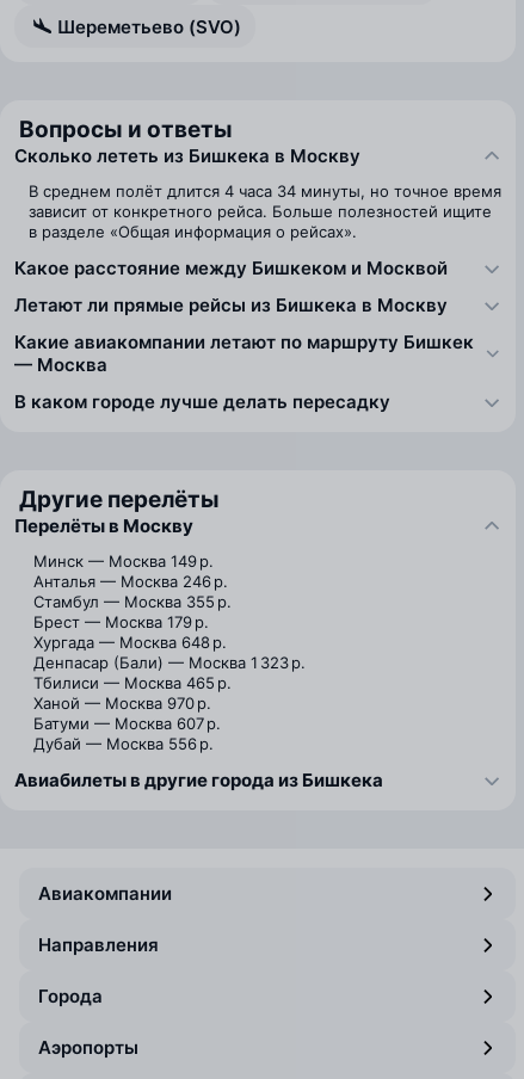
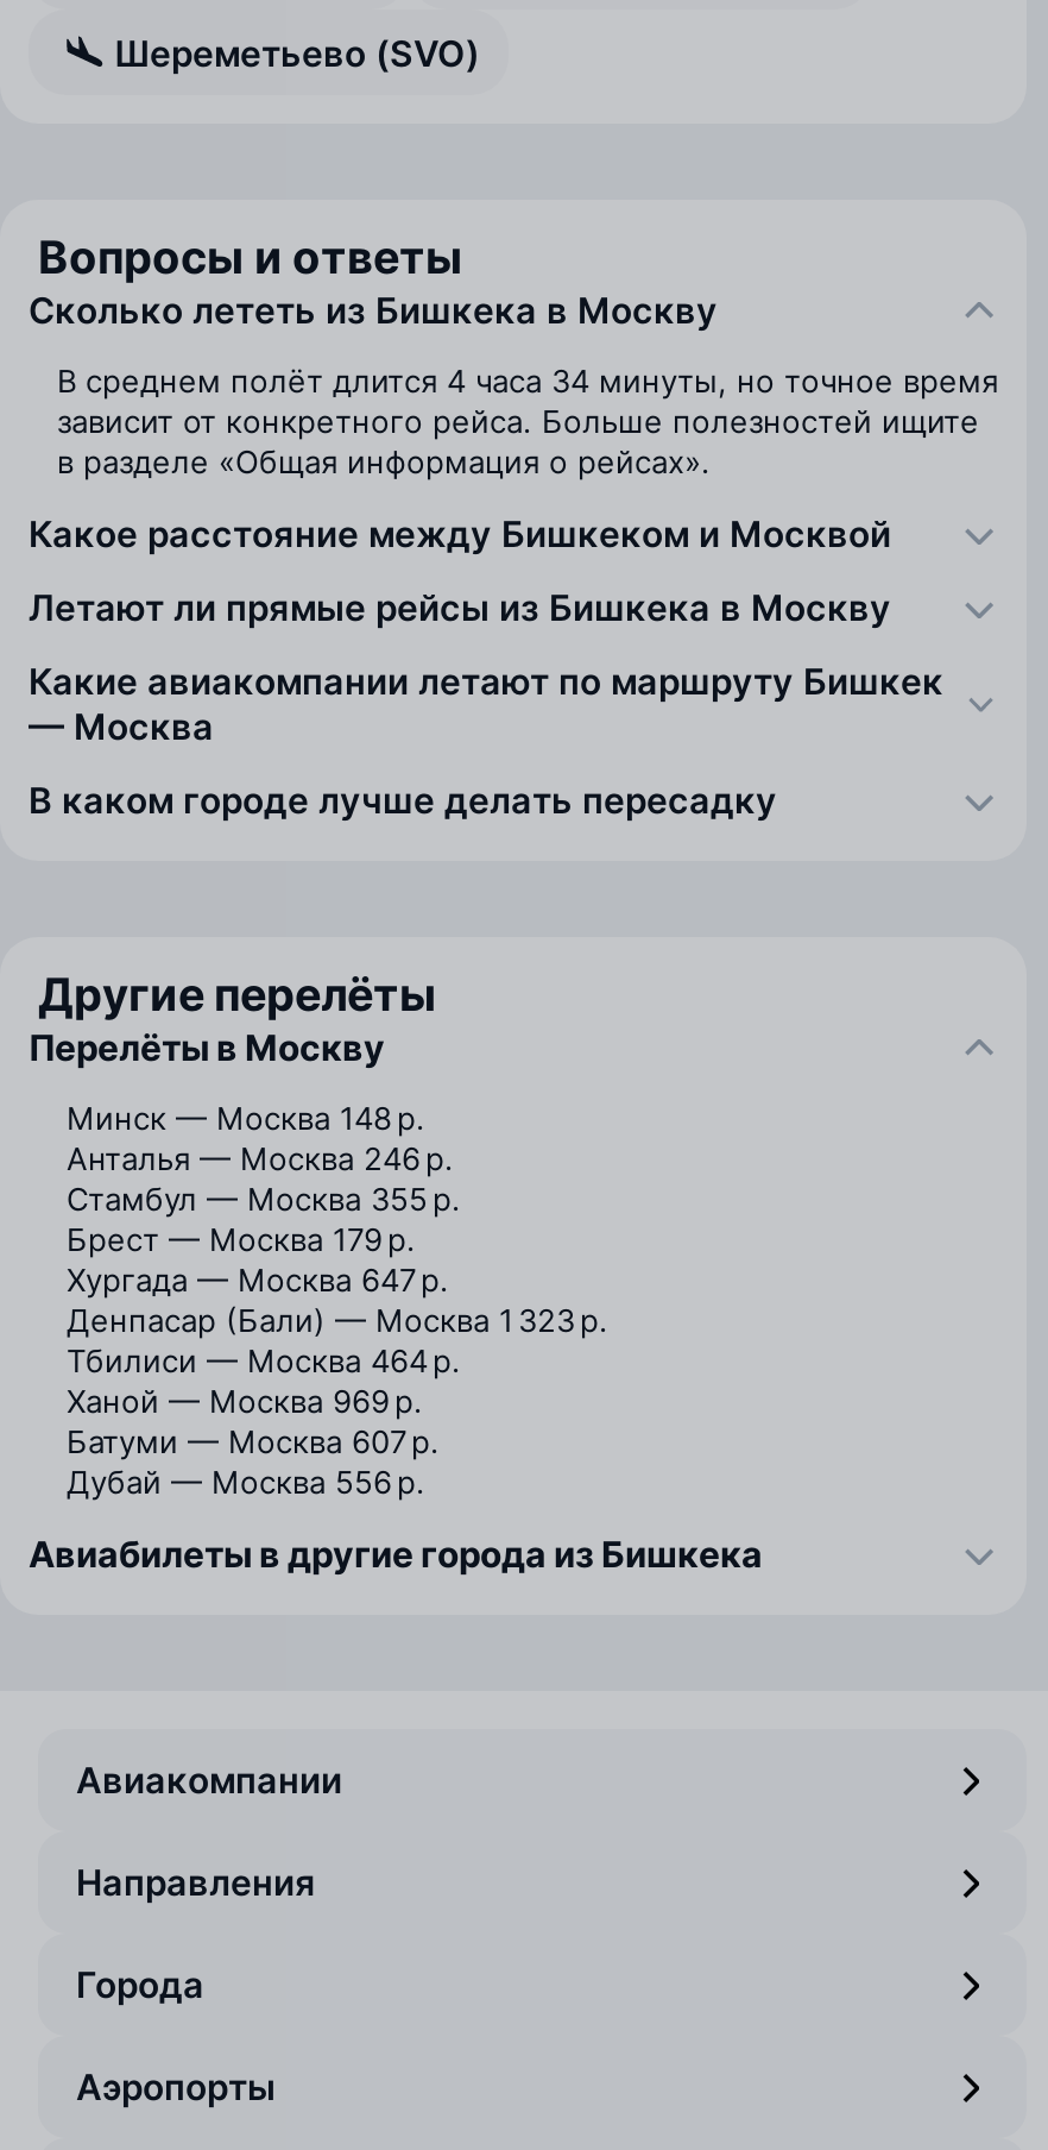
[33,551,214,571] Минск — Москва 149 р. -> [67,1099,425,1137] Минск — Москва 148 р.
[33,633,227,652] Хургада — Москва 648 р. -> [67,1261,449,1299] Хургада — Москва 647 р.
[33,673,232,692] Тбилиси — Москва 465 р. -> [67,1341,461,1379] Тбилиси — Москва 464 р.
[33,693,211,713] Ханой — Москва 970 р. -> [67,1382,423,1420] Ханой — Москва 969 р.

